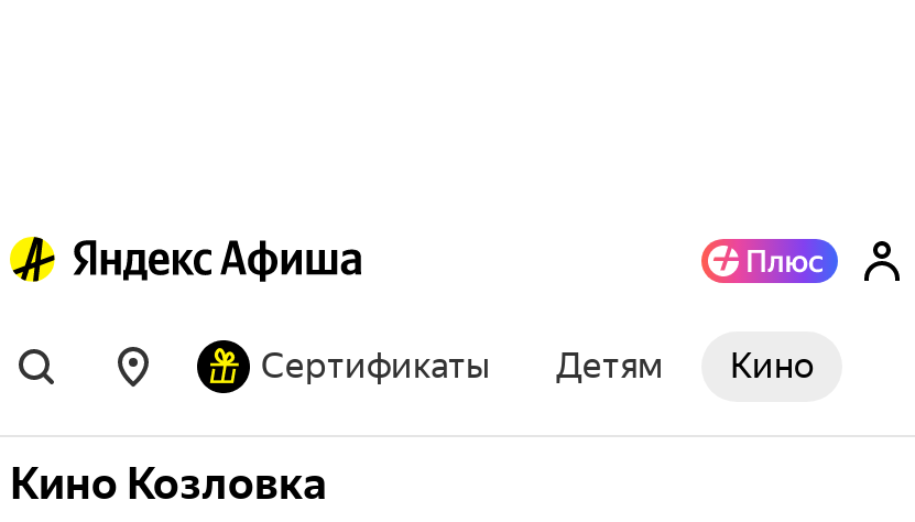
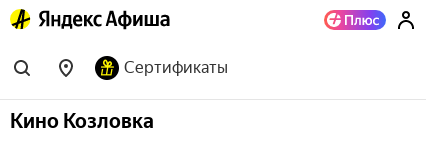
[556,345,814,387] Детям | Кино -> none

